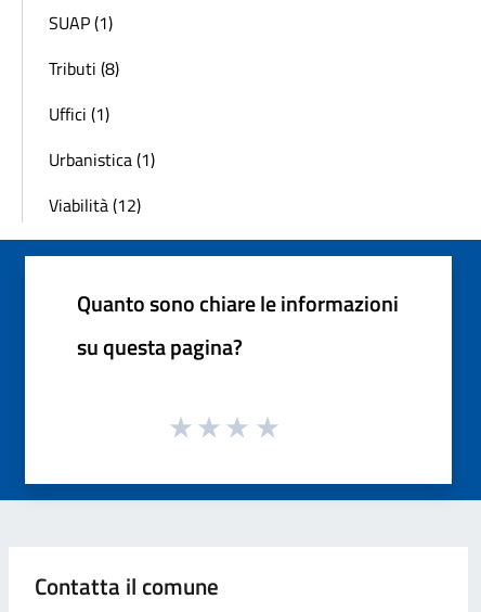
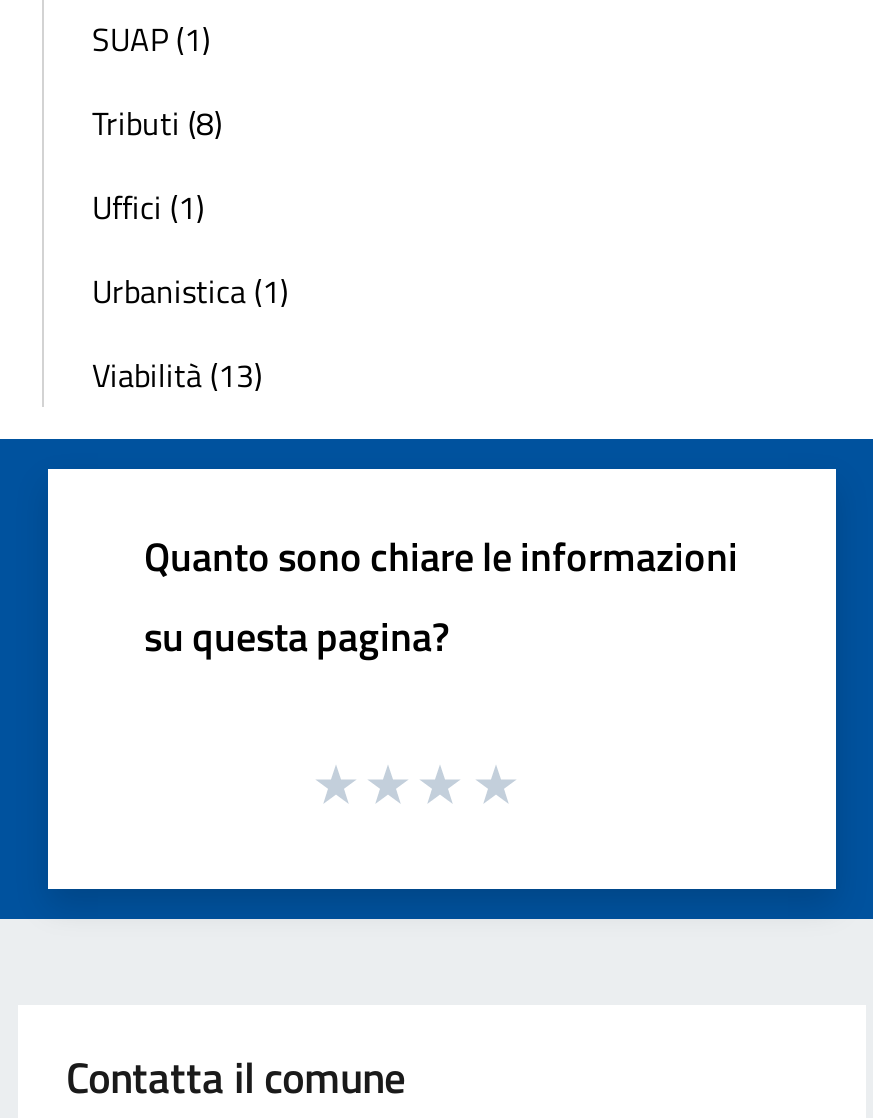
[49,192,141,218] Viabilità (12) -> [92,351,262,399] Viabilità (13)

